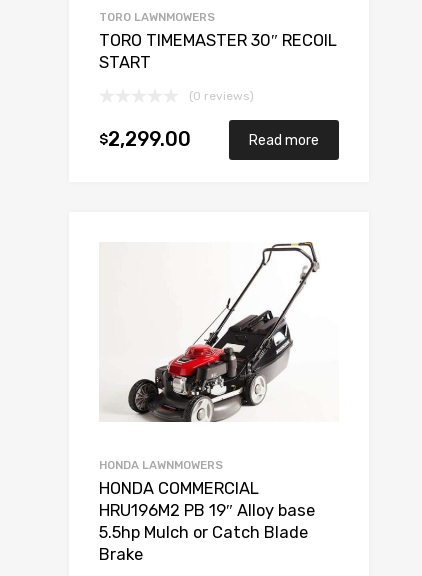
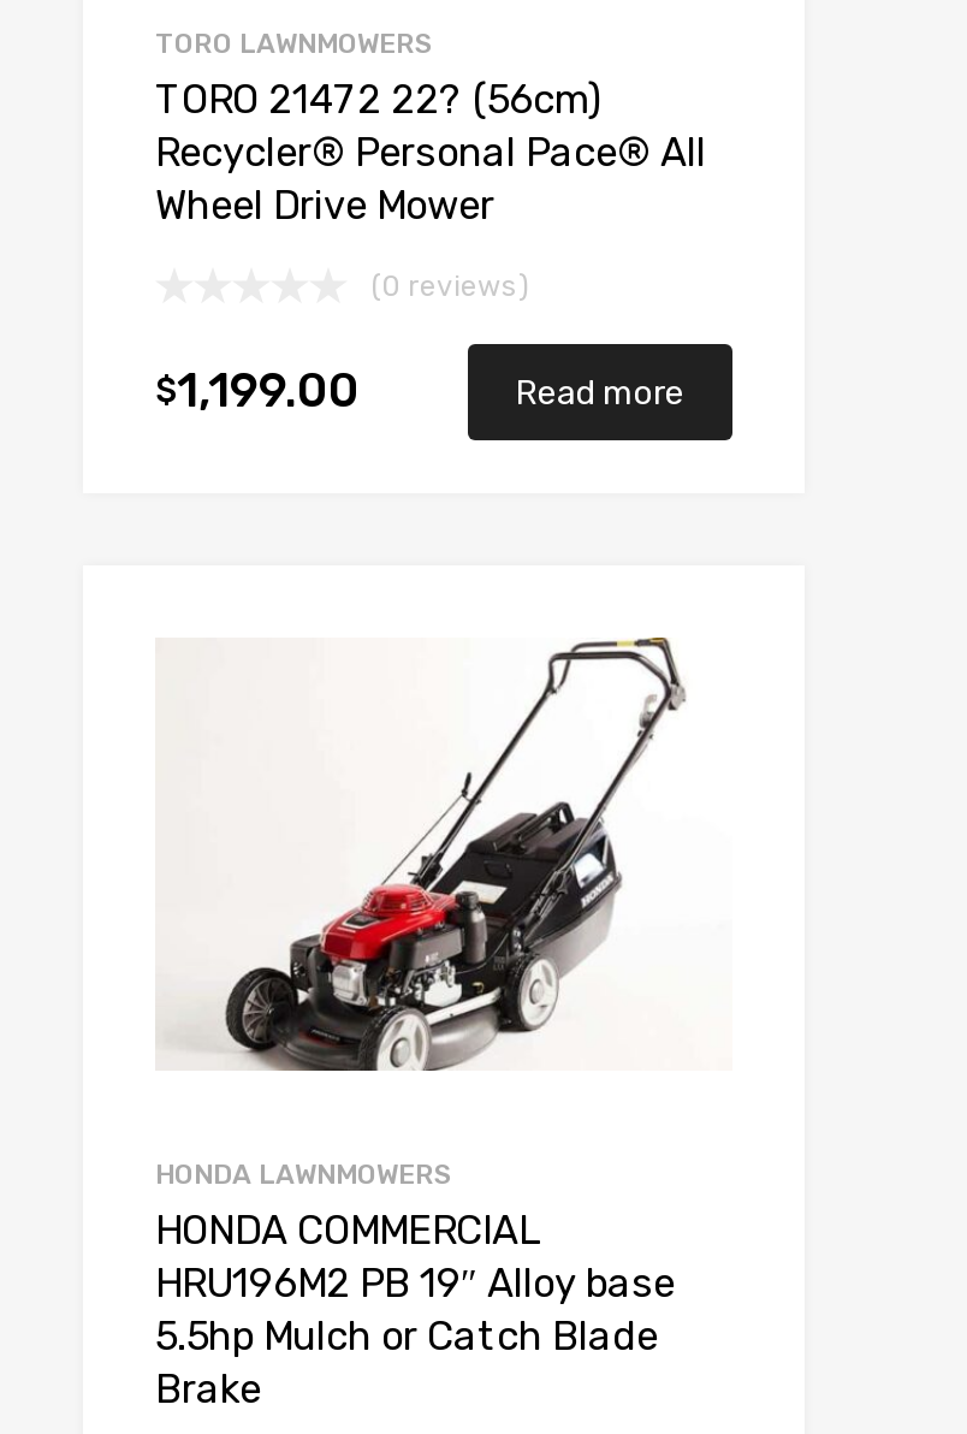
[99,30,337,71] TORO TIMEMASTER 30″ RECOIL | START -> [155,76,706,227] TORO 21472 22? (56cm) | Recycler® Personal Pace® All | Wheel Drive Mower
[99,127,191,150] $2,299.00 -> [155,362,360,417] $1,199.00

